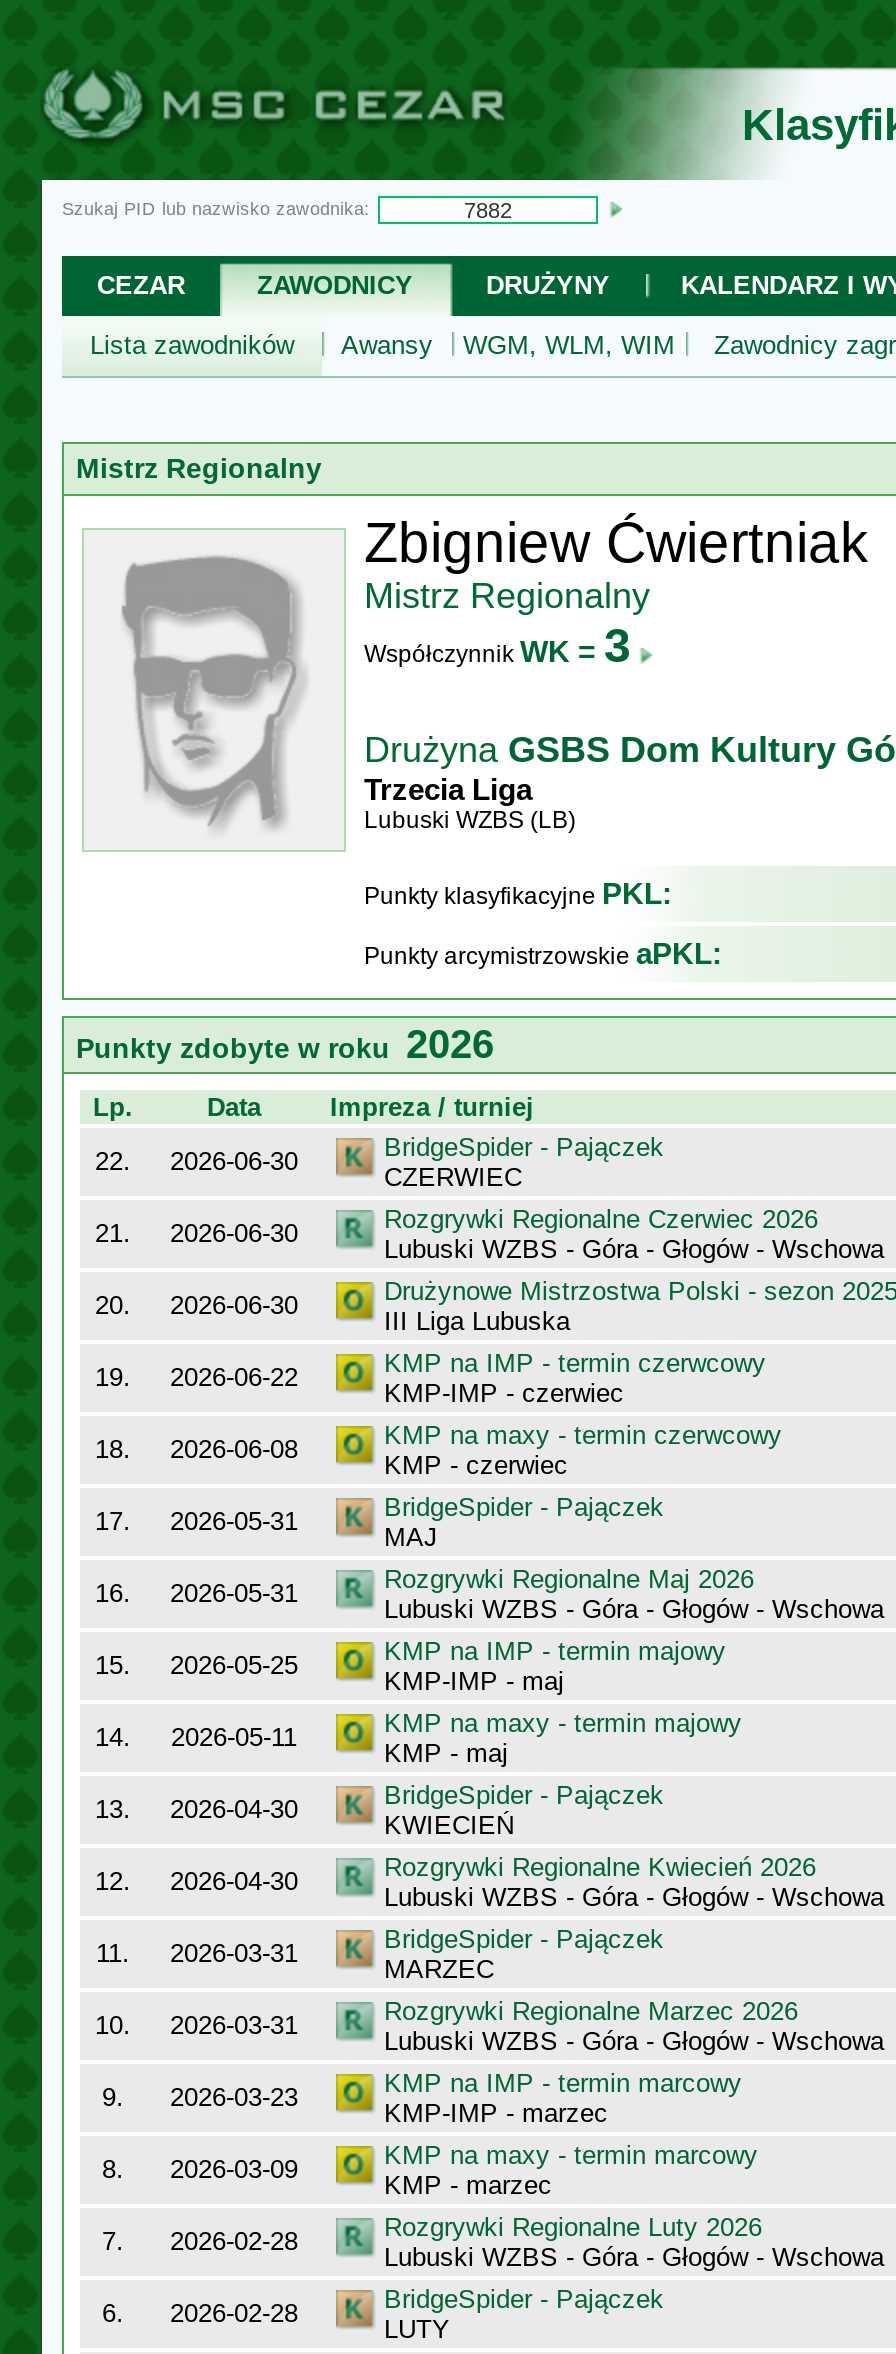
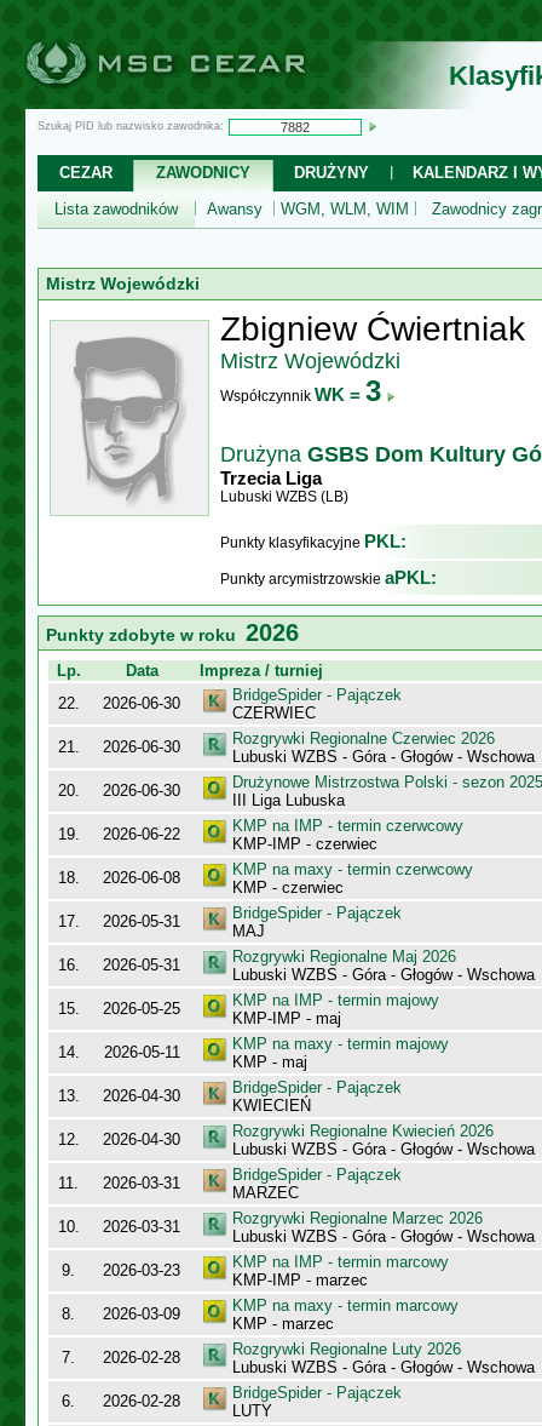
[76,452,322,484] Mistrz Regionalny -> [46,274,200,293] Mistrz Wojewódzki
[364,576,650,616] Mistrz Regionalny -> [220,349,400,373] Mistrz Wojewódzki

